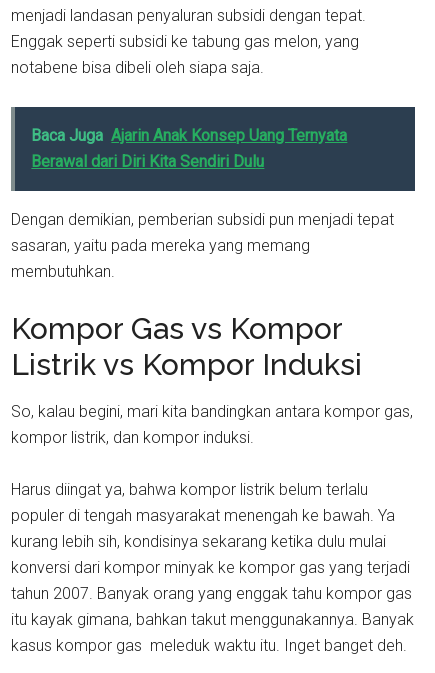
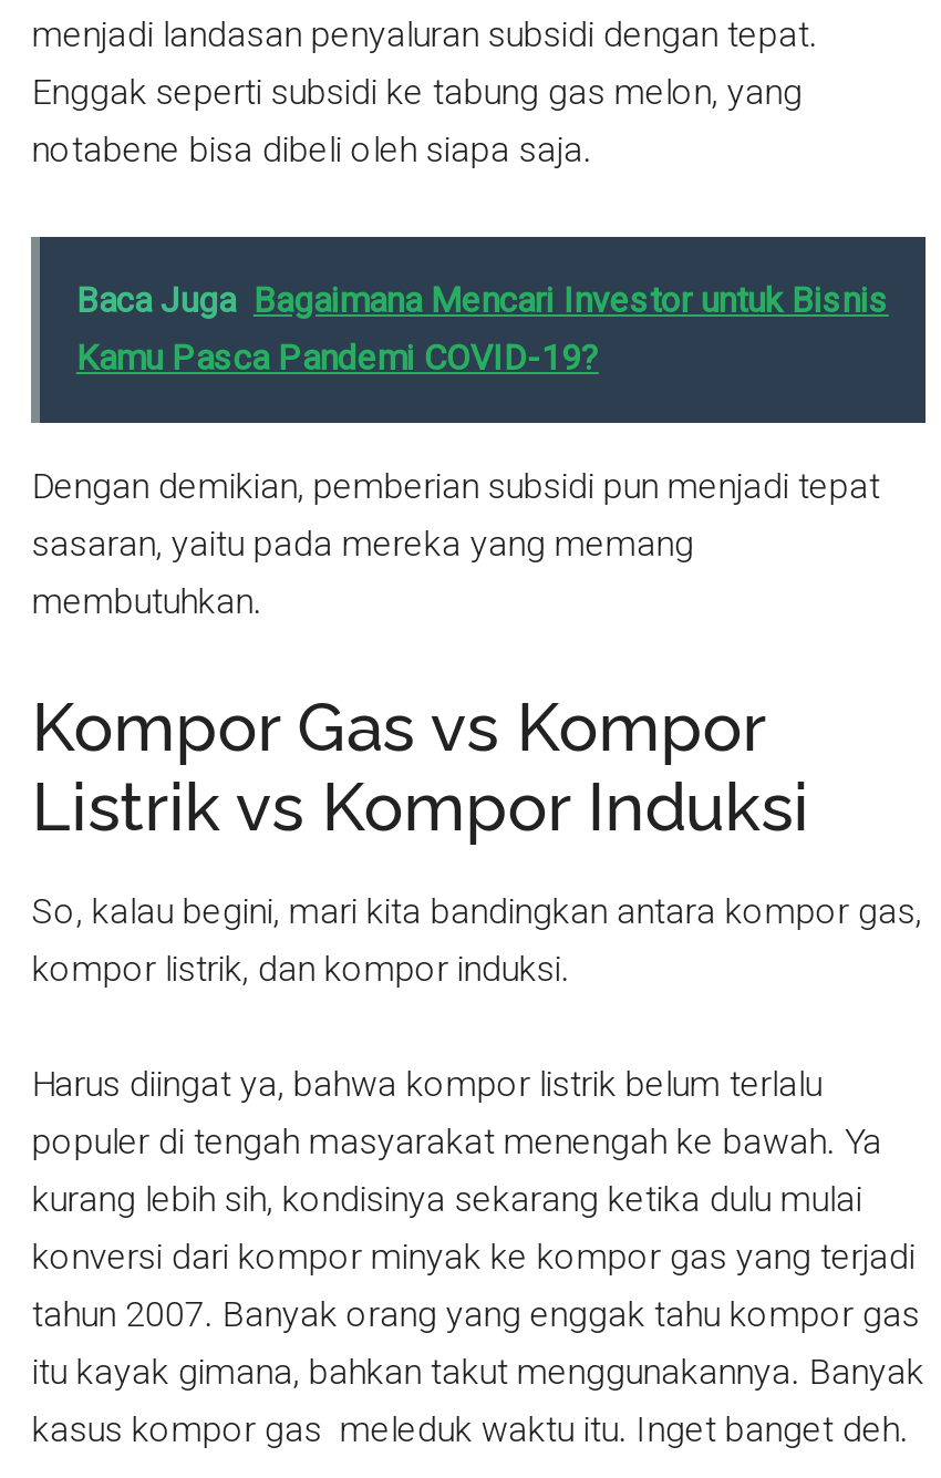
[31,126,347,171] Baca Juga Ajarin Anak Konsep Uang Ternyata | Berawal dari Diri Kita Sendiri Dulu -> [76,279,889,378] Baca Juga Bagaimana Mencari Investor untuk Bisnis | Kamu Pasca Pandemi COVID-19?

